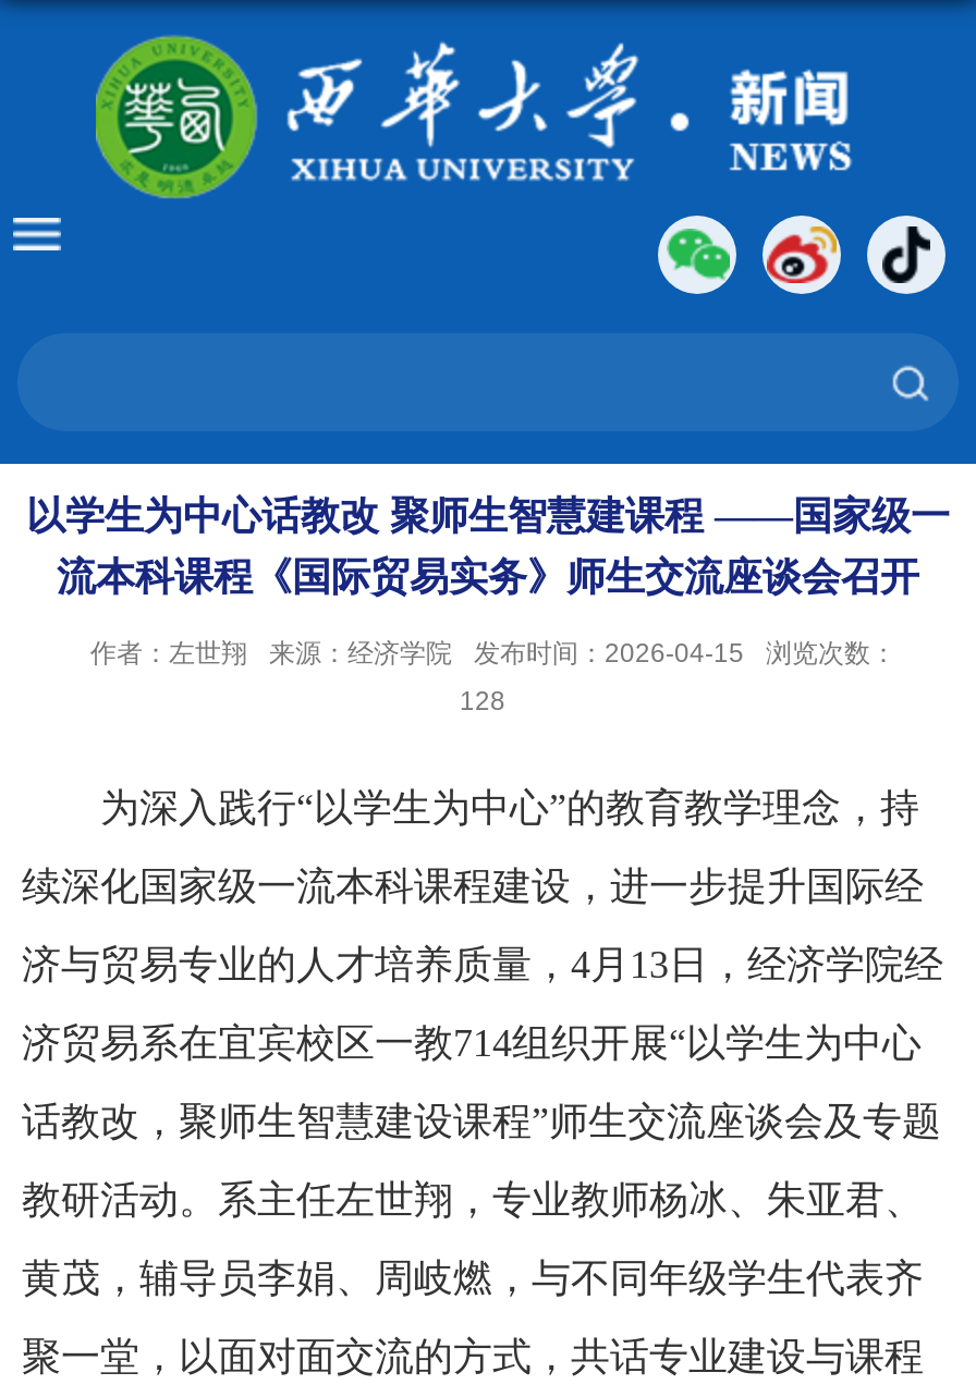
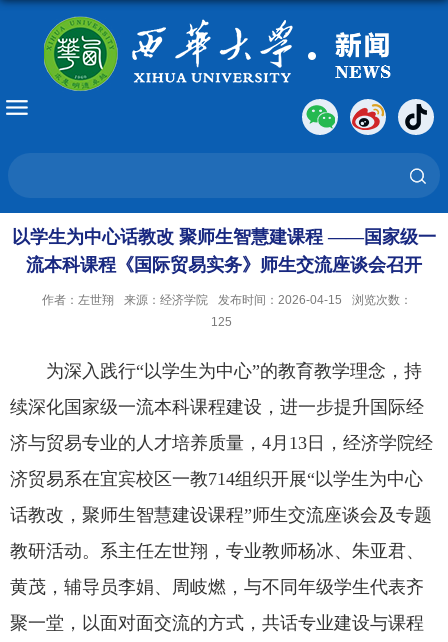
[460,686,505,716] 128 -> [211,315,232,329] 125

